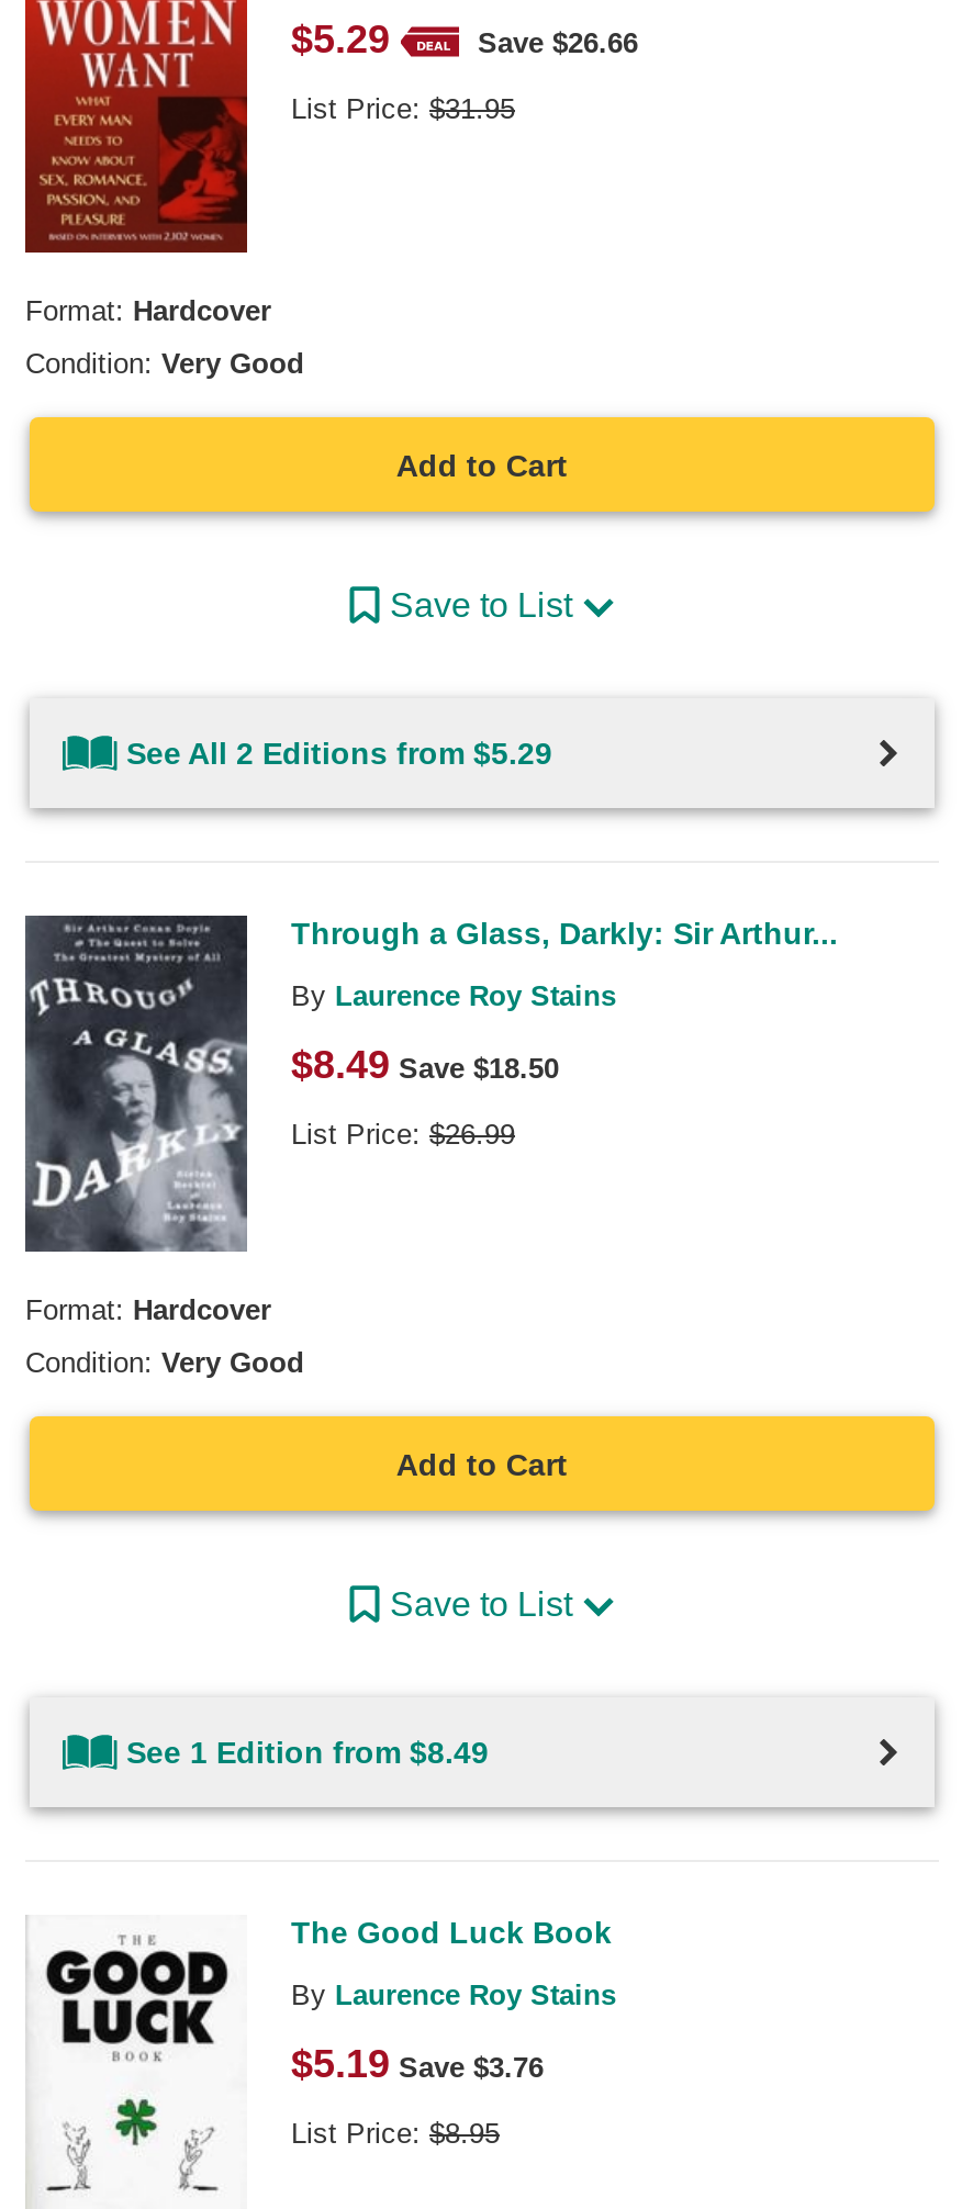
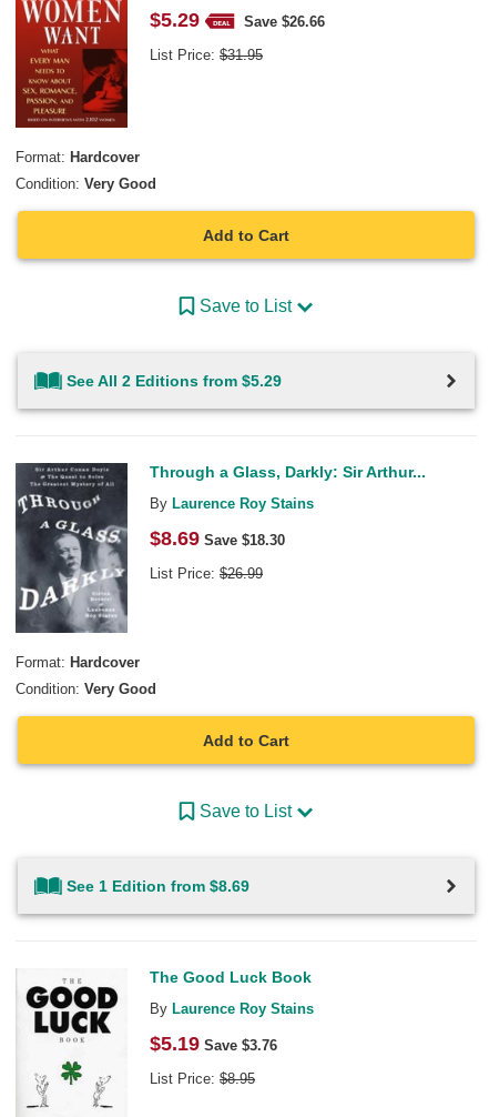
[291,1043,559,1087] $8.49 Save $18.50 -> [150,528,285,550] $8.69 Save $18.30
[126,1735,489,1770] See 1 Edition from $8.49 -> [67,877,249,895] See 1 Edition from $8.69

